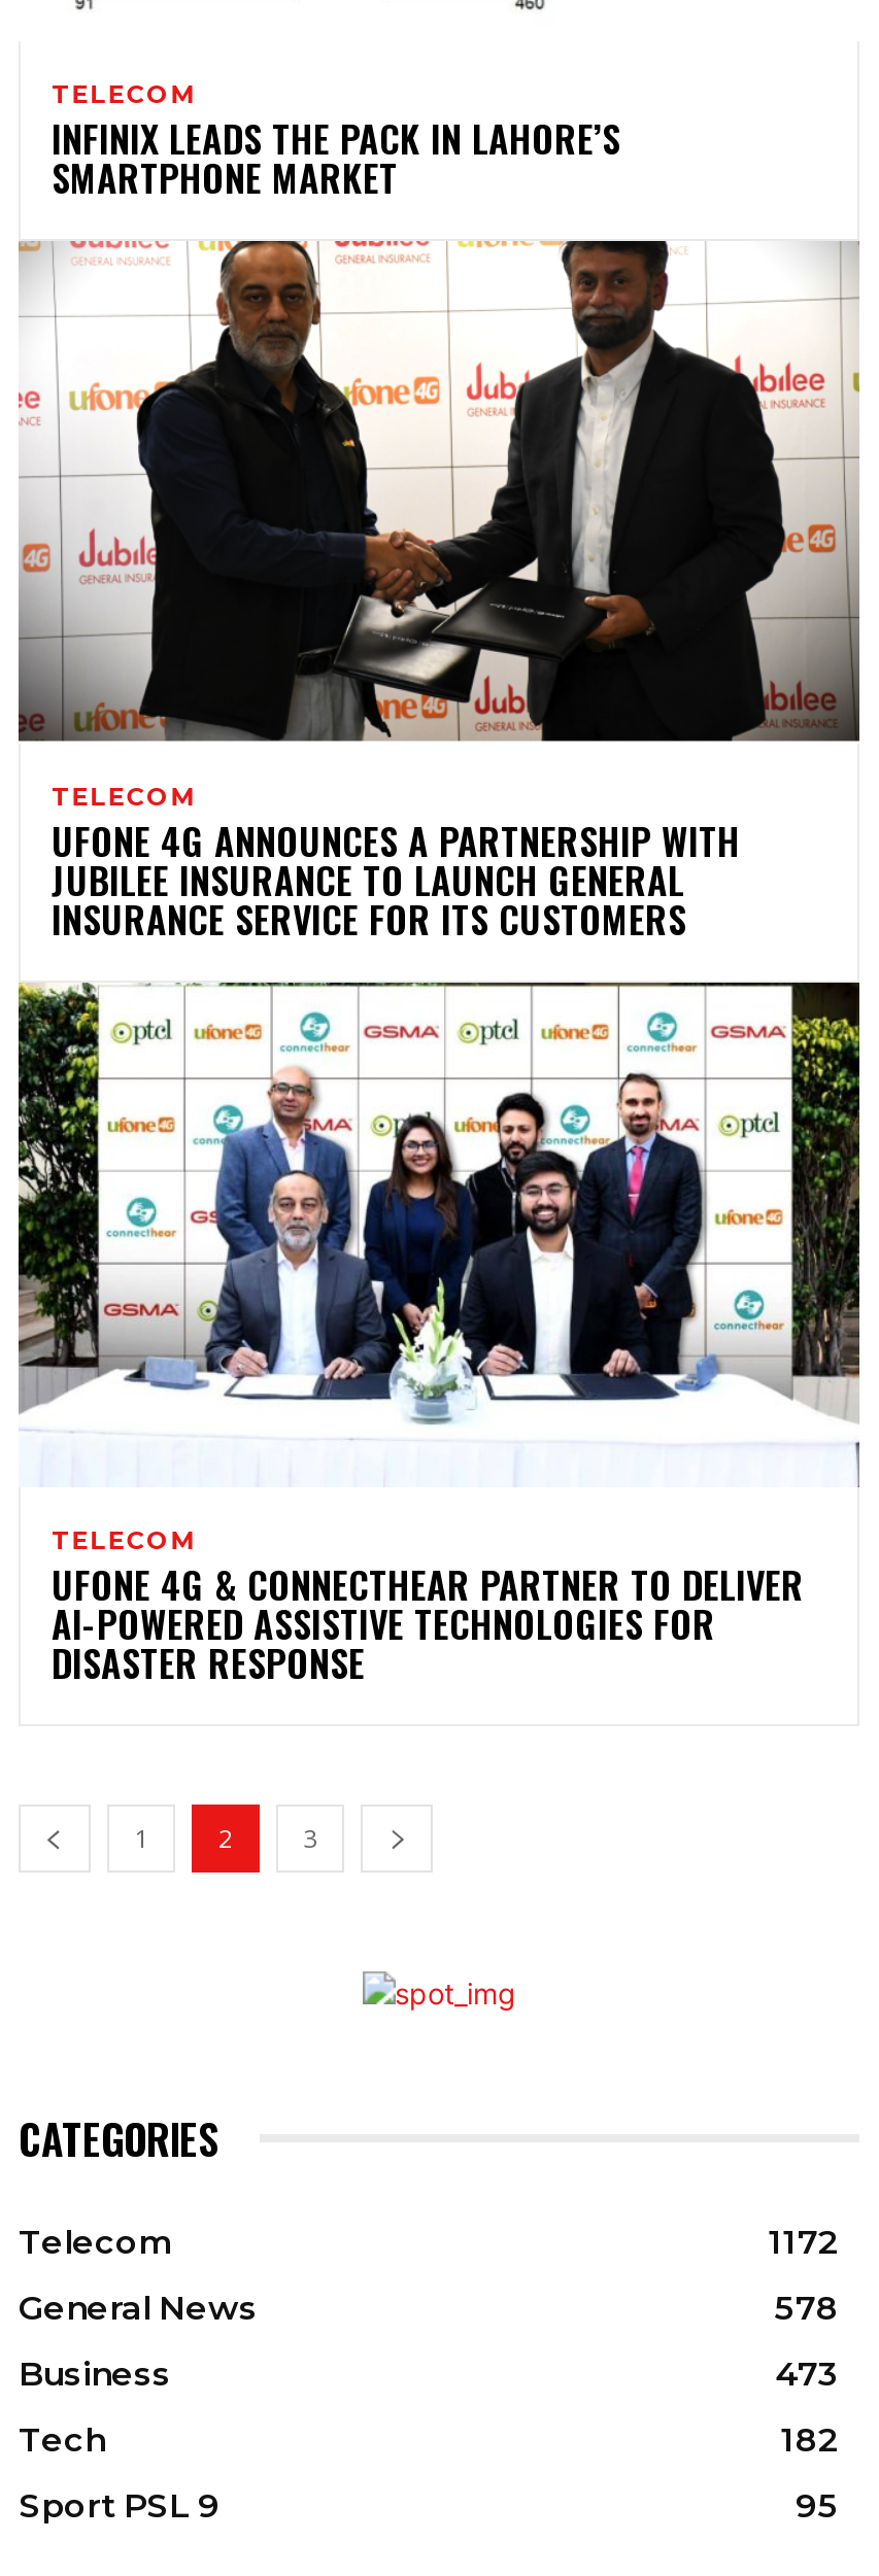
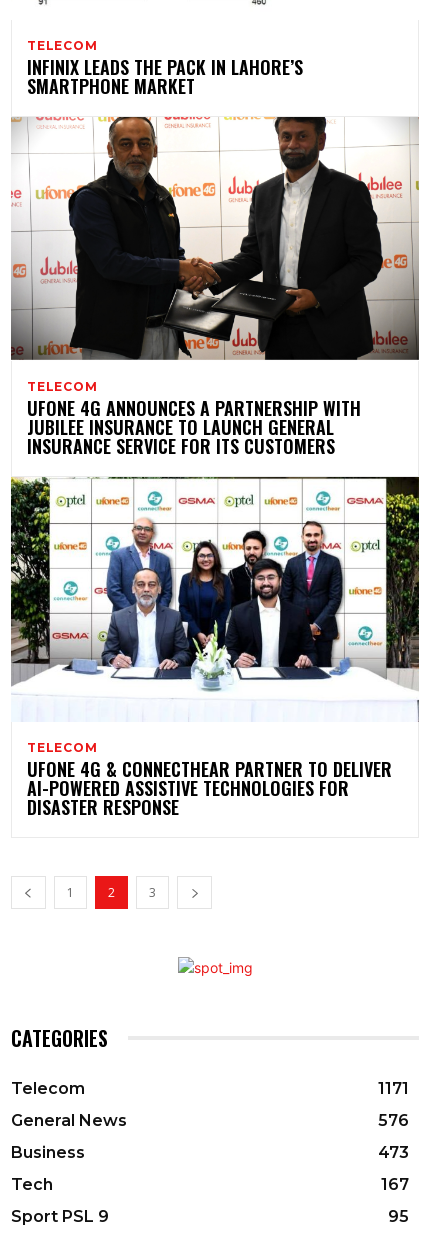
[769,2223,839,2262] 1172 -> [378,1079,409,1098] 1171
[775,2289,839,2328] 578 -> [378,1111,409,1130] 576
[781,2421,839,2460] 182 -> [381,1175,409,1194] 167

